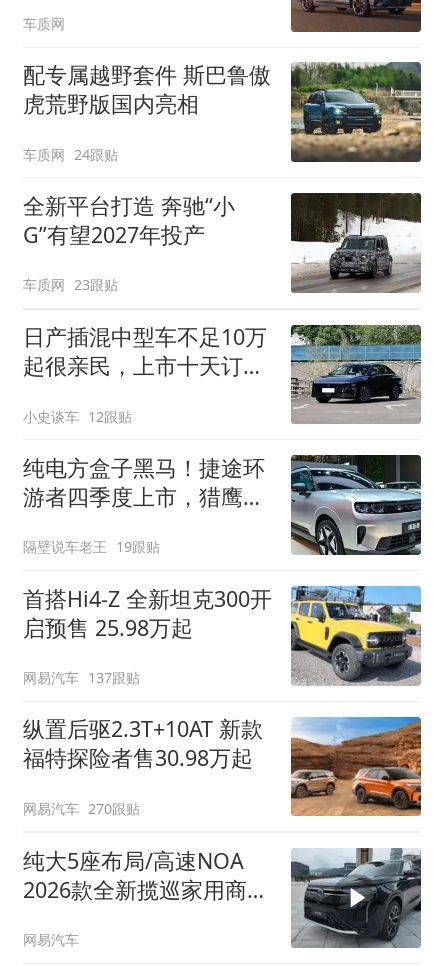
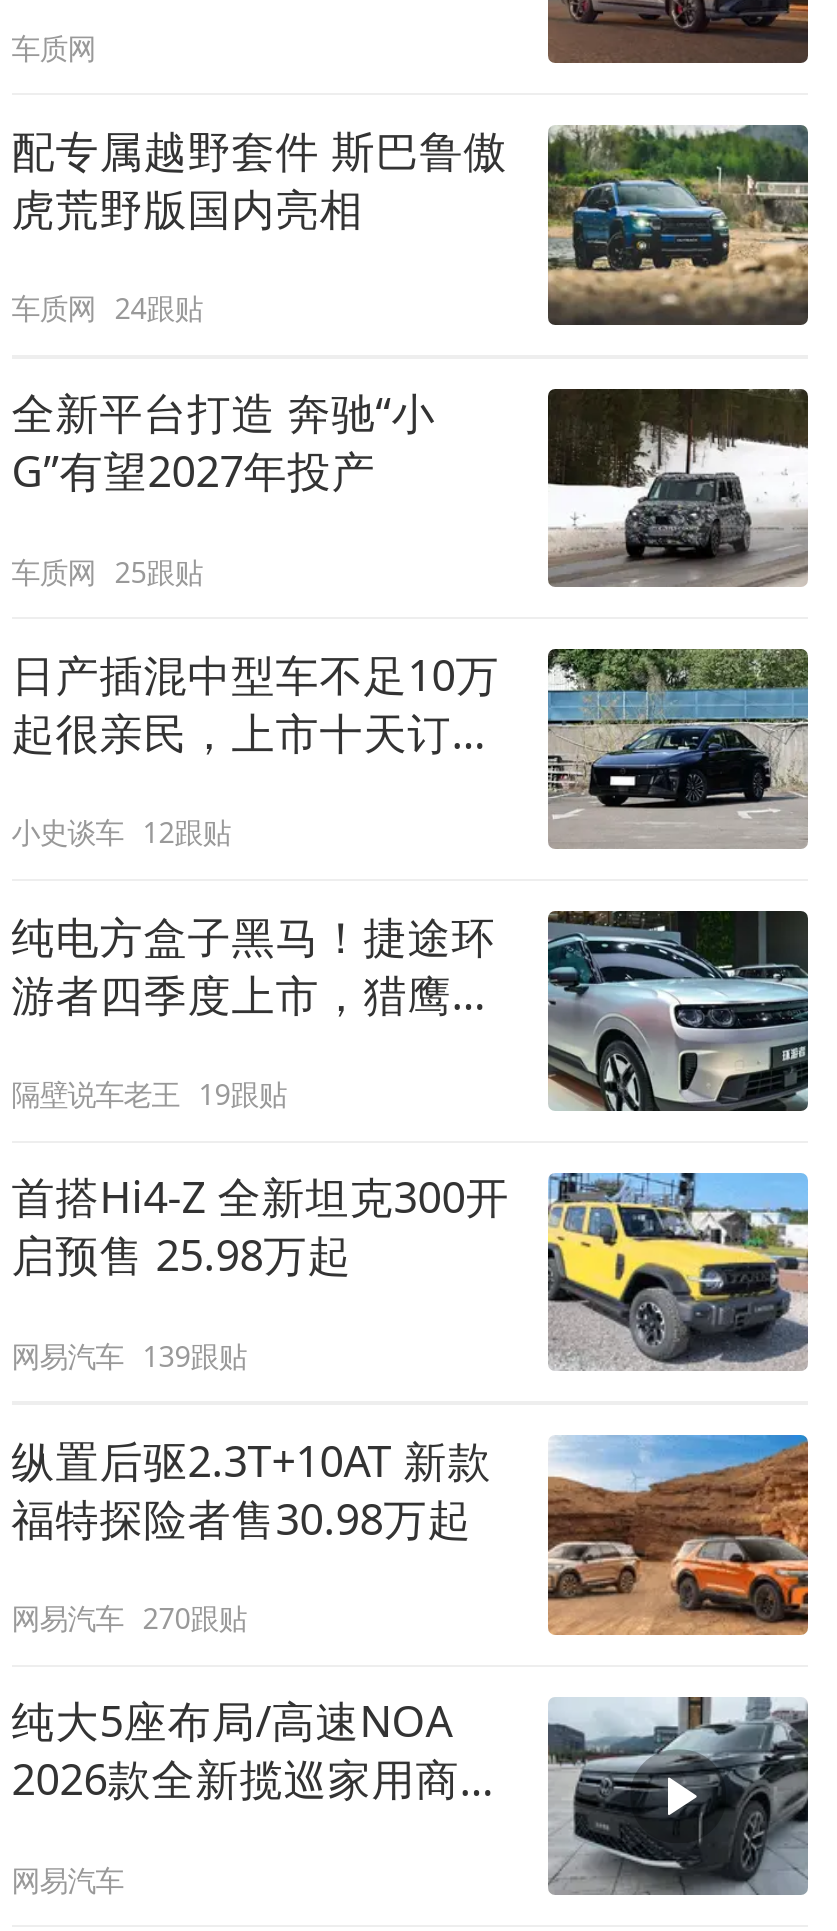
[23,275,118,294] 车质网 23跟贴 -> [11,552,203,590] 车质网 25跟贴
[23,668,140,687] 网易汽车 137跟贴 -> [11,1336,247,1374] 网易汽车 139跟贴

